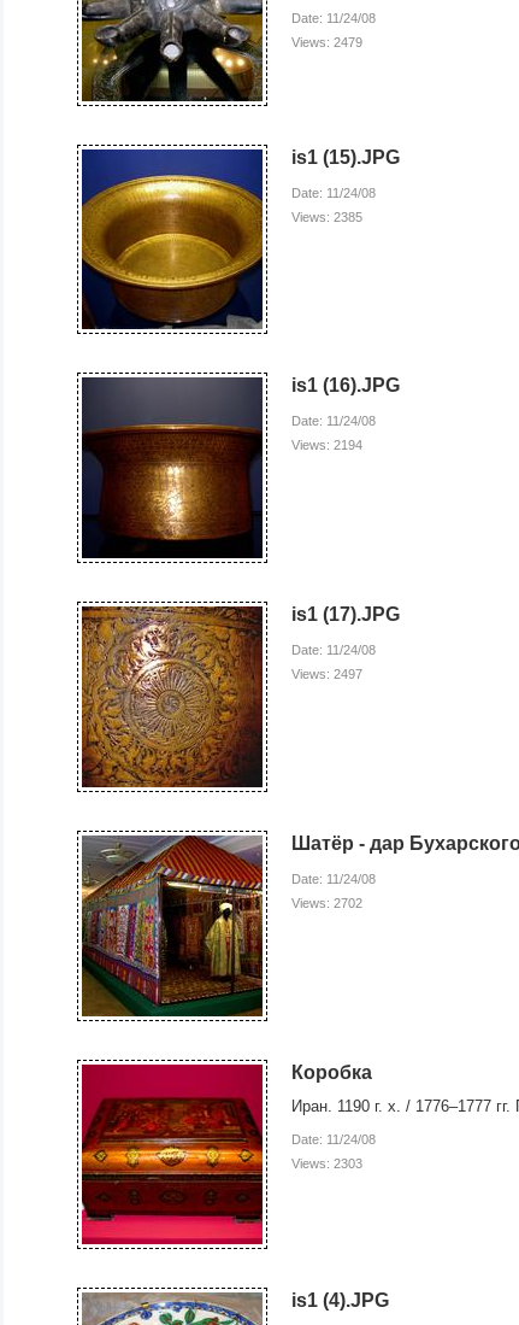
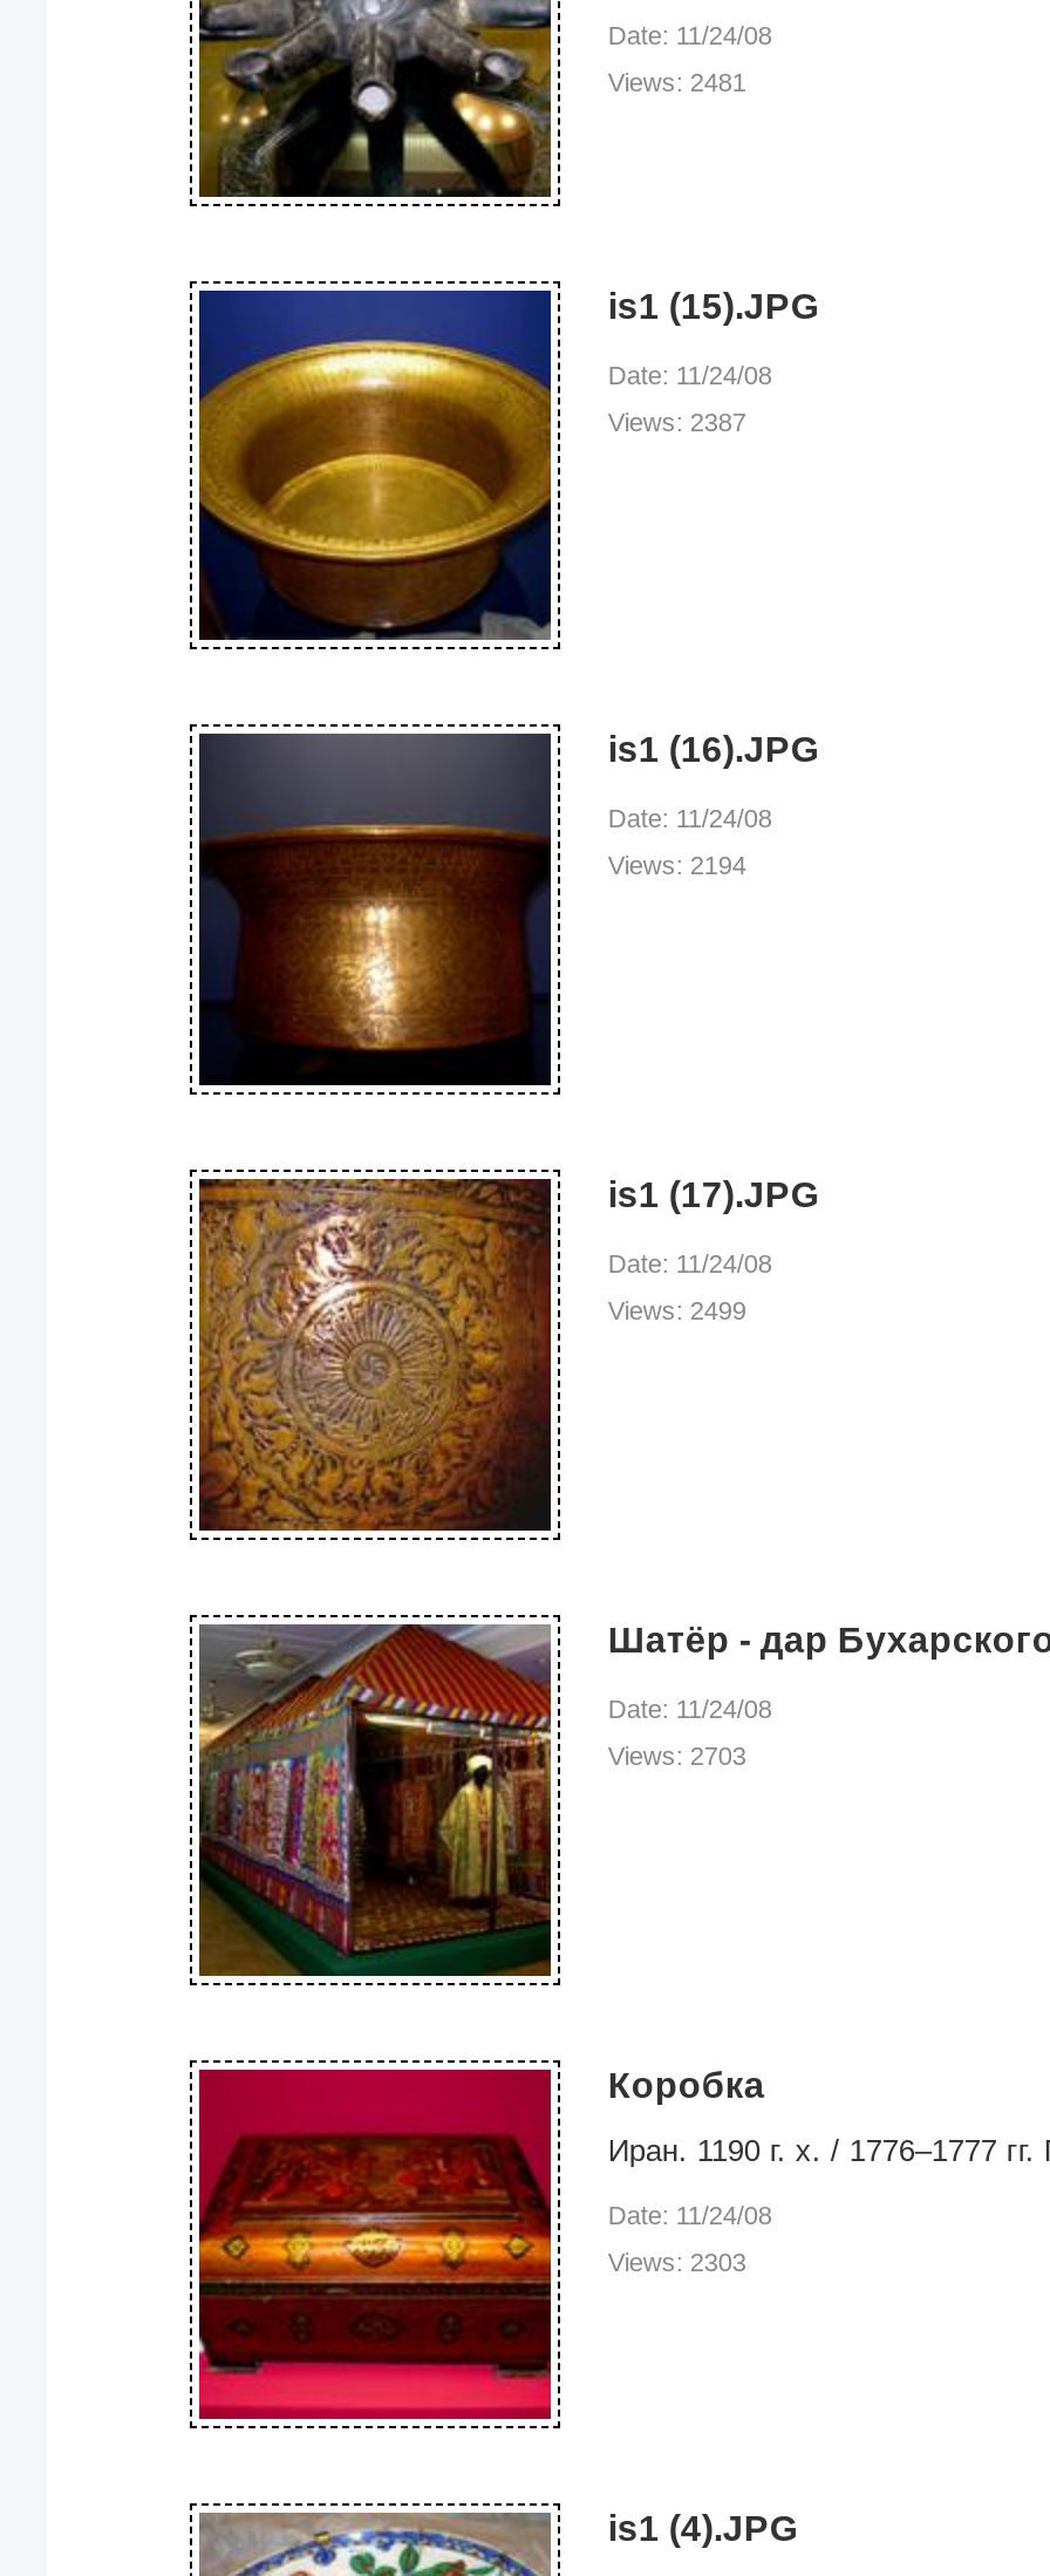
[292,35,363,49] Views: 2479 -> [608,68,746,96] Views: 2481
[292,210,363,224] Views: 2385 -> [608,408,746,436] Views: 2387
[292,667,363,681] Views: 2497 -> [608,1296,746,1324] Views: 2499
[292,896,363,910] Views: 2702 -> [608,1741,746,1769] Views: 2703

